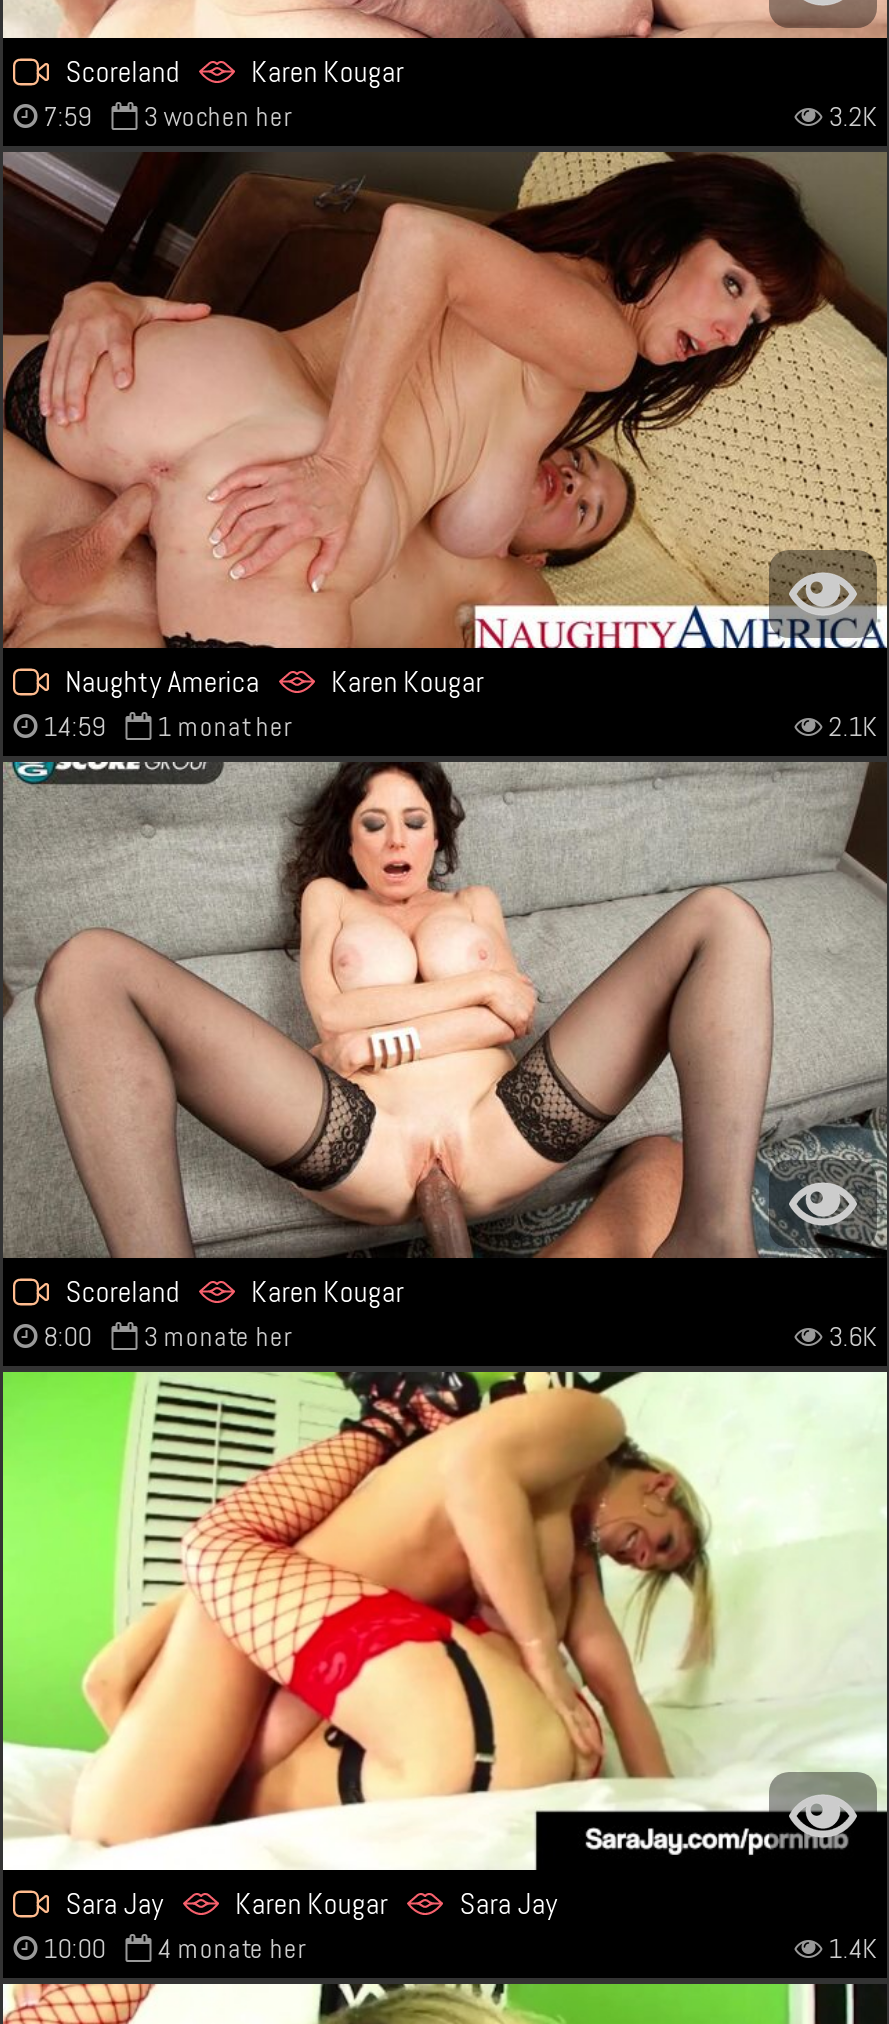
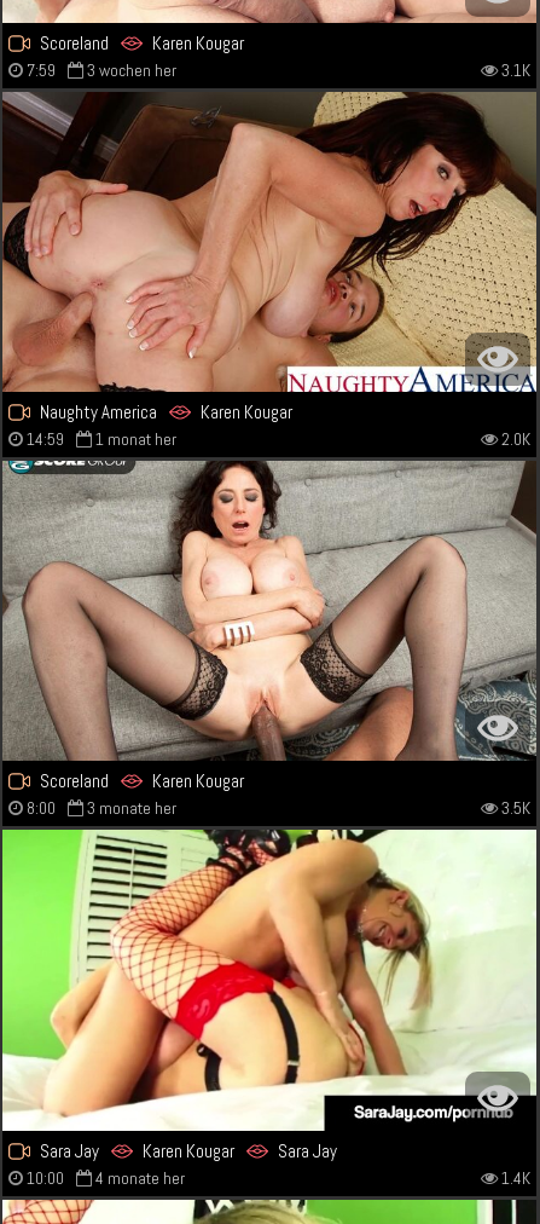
[829,97,877,133] 3.2K -> [501,59,530,81] 3.1K
[829,708,877,744] 2.1K -> [501,428,530,450] 2.0K
[829,1319,877,1355] 3.6K -> [501,798,530,819] 3.5K

